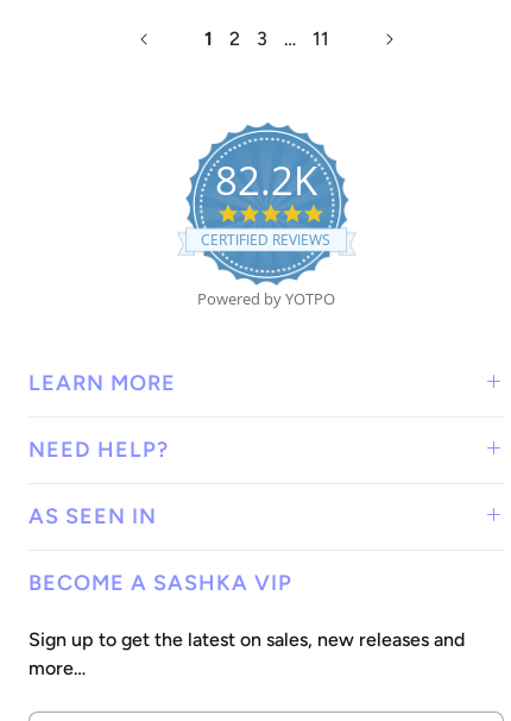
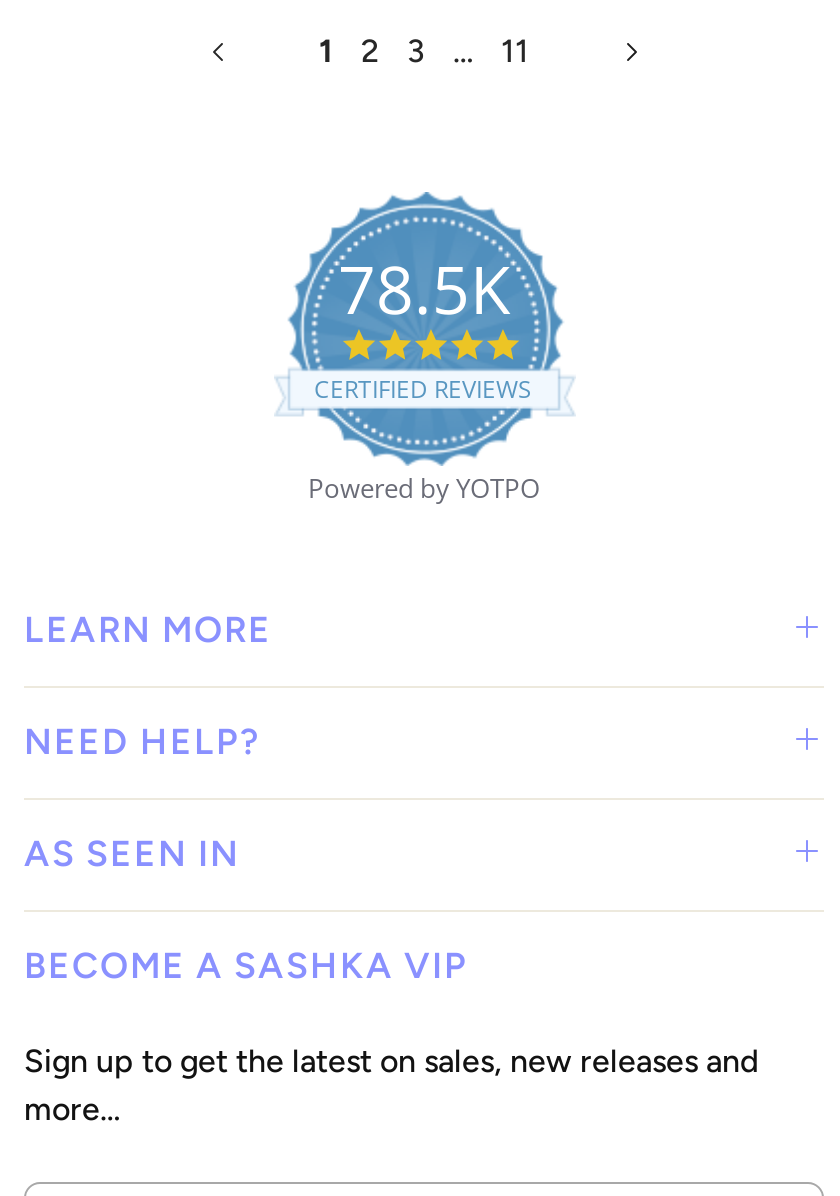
[215,154,317,208] 82.2K -> [338,243,510,333] 78.5K

